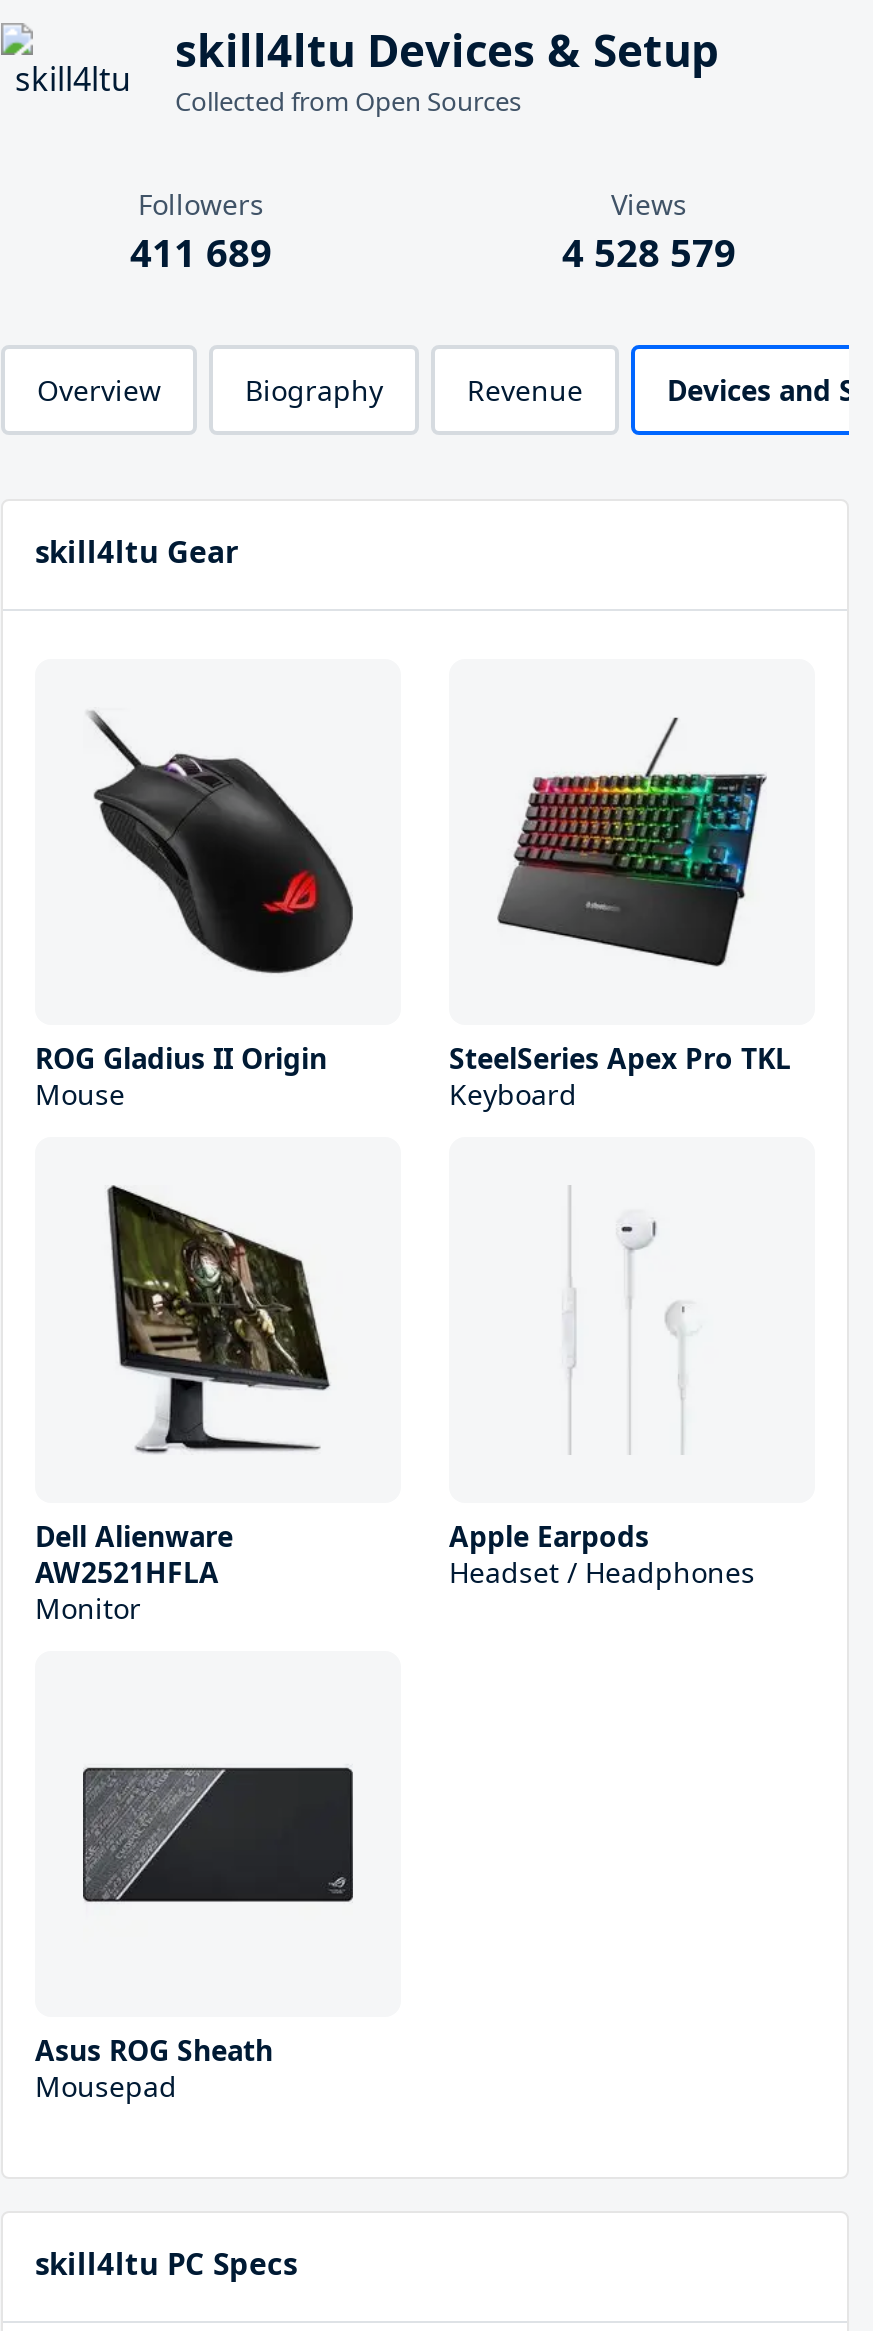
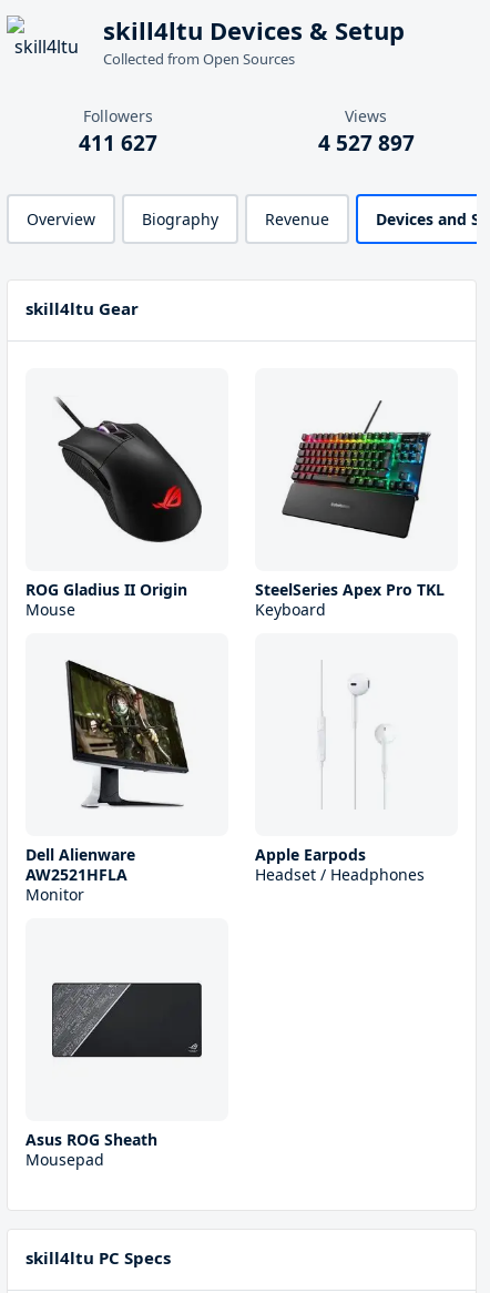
[130,227,272,279] 411 689 -> [78,129,157,158] 411 627
[562,227,736,279] 4 528 579 -> [318,129,414,158] 4 527 897

